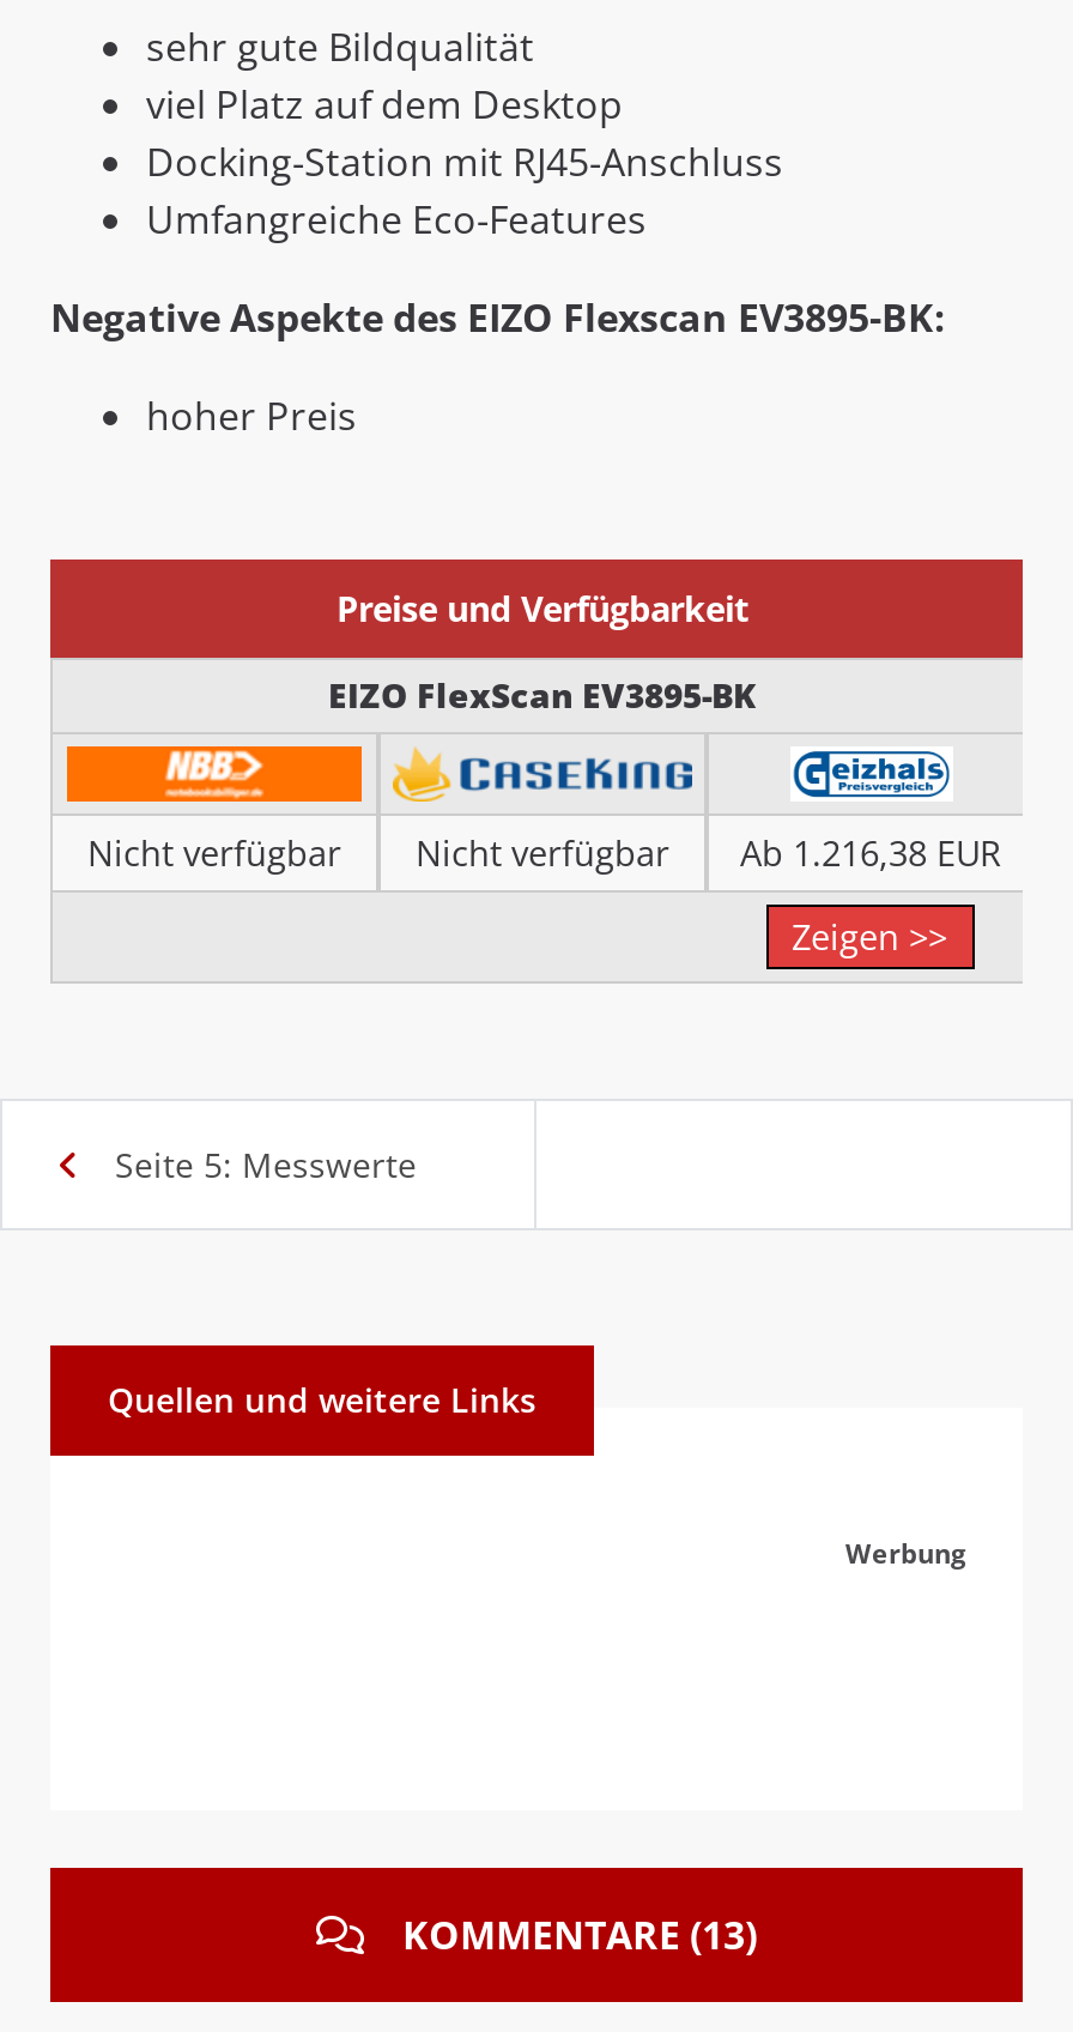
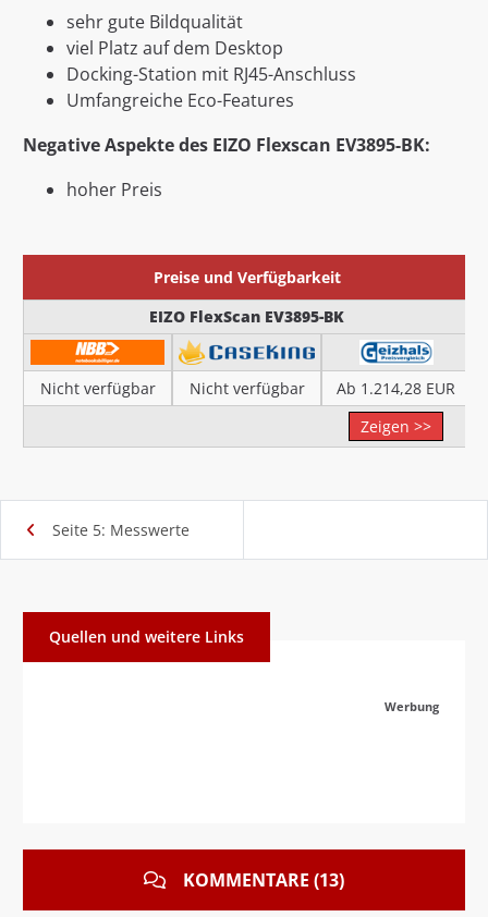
[87,830,1001,875] Nicht verfügbar Nicht verfügbar Ab 1.216,38 EUR -> [40,378,455,398] Nicht verfügbar Nicht verfügbar Ab 1.214,28 EUR

